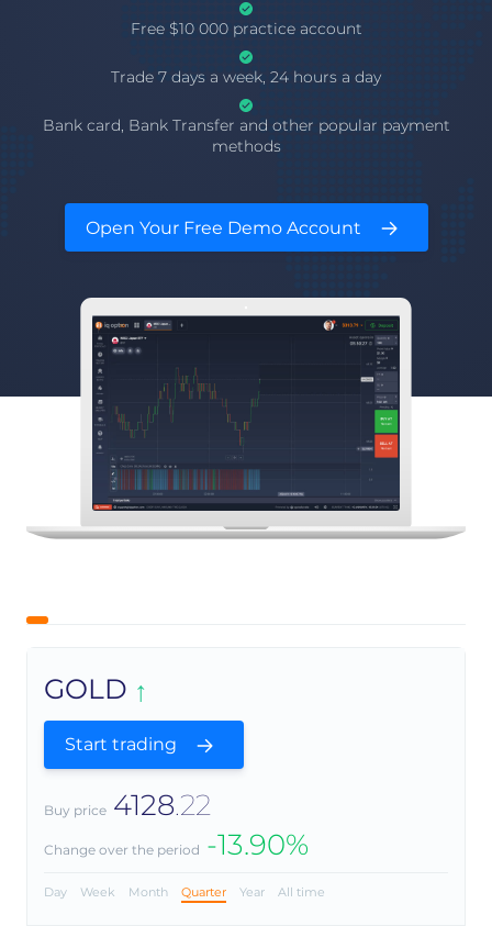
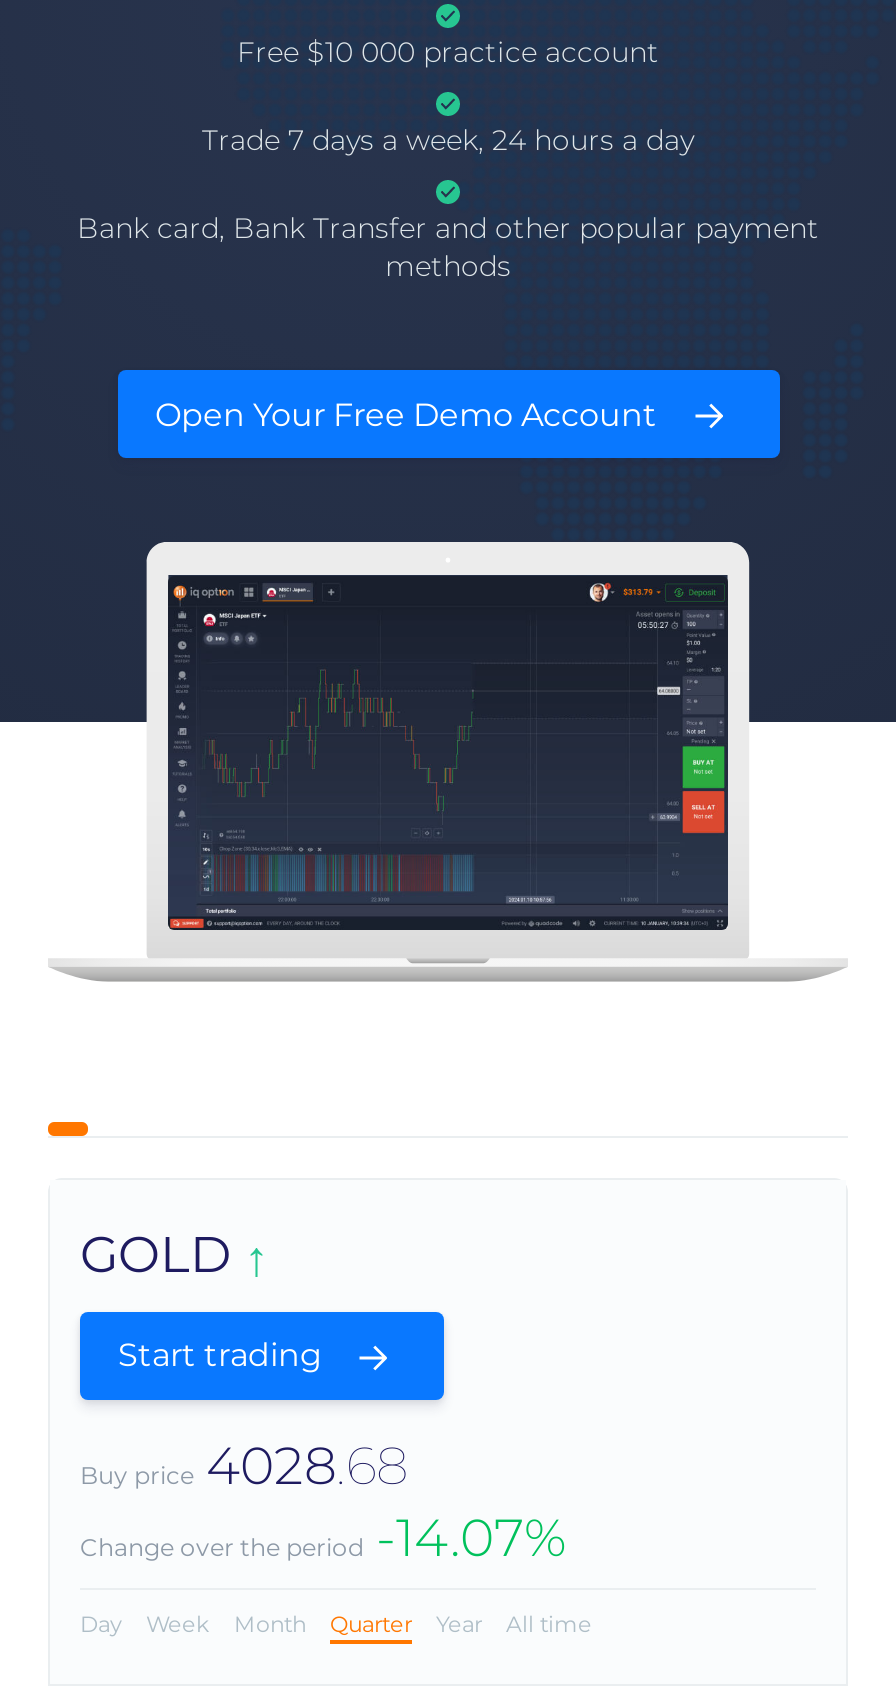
[44,787,211,822] Buy price 4128.22 -> [80,1433,408,1497] Buy price 4028.68
[44,827,309,862] Change over the period -13.90% -> [80,1505,566,1569] Change over the period -14.07%

